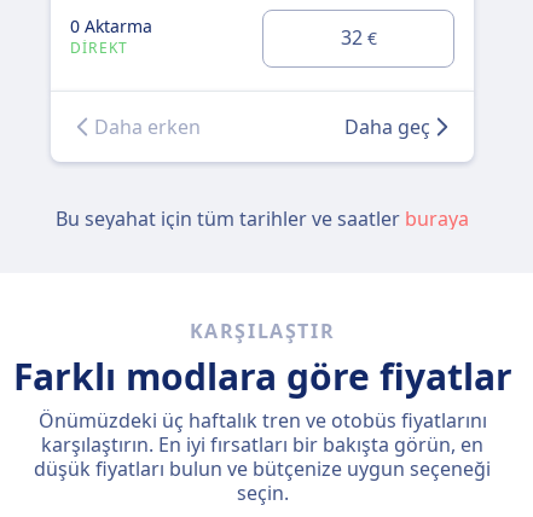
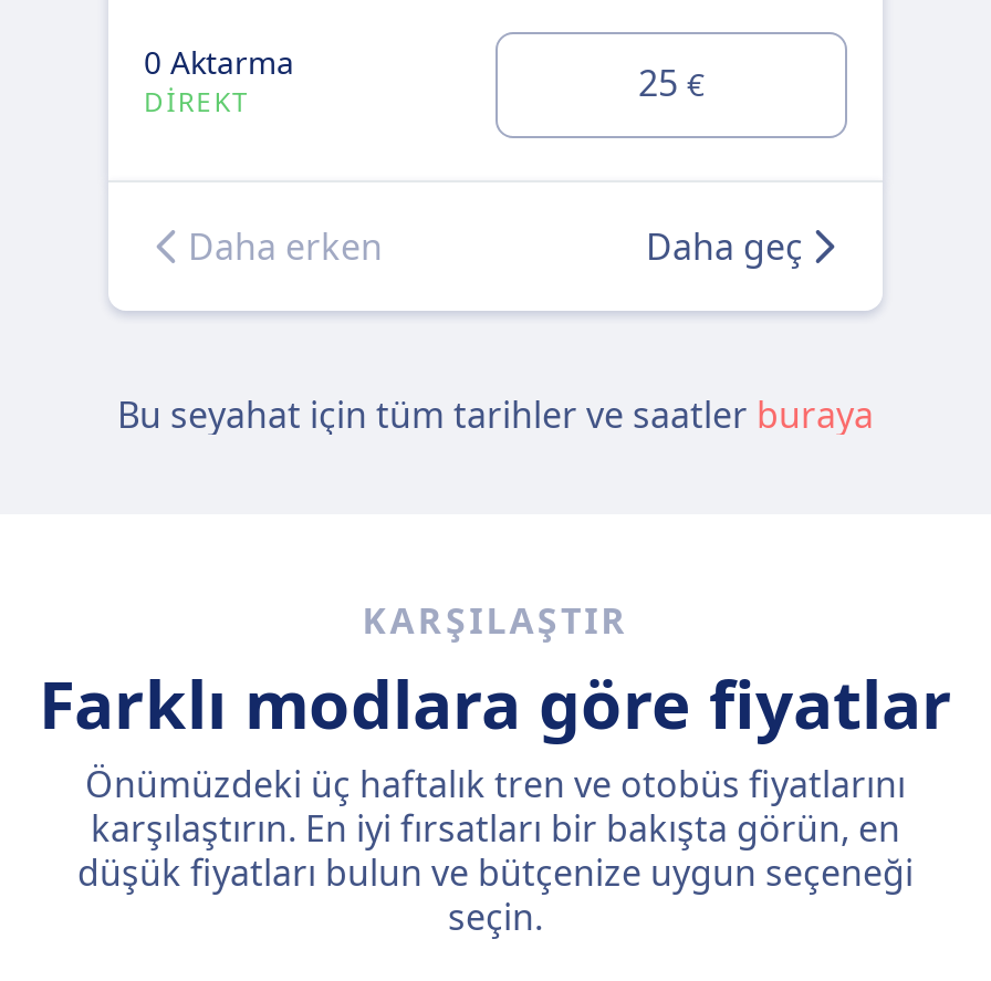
[340,25,376,51] 32 € -> [638,60,705,108] 25 €

